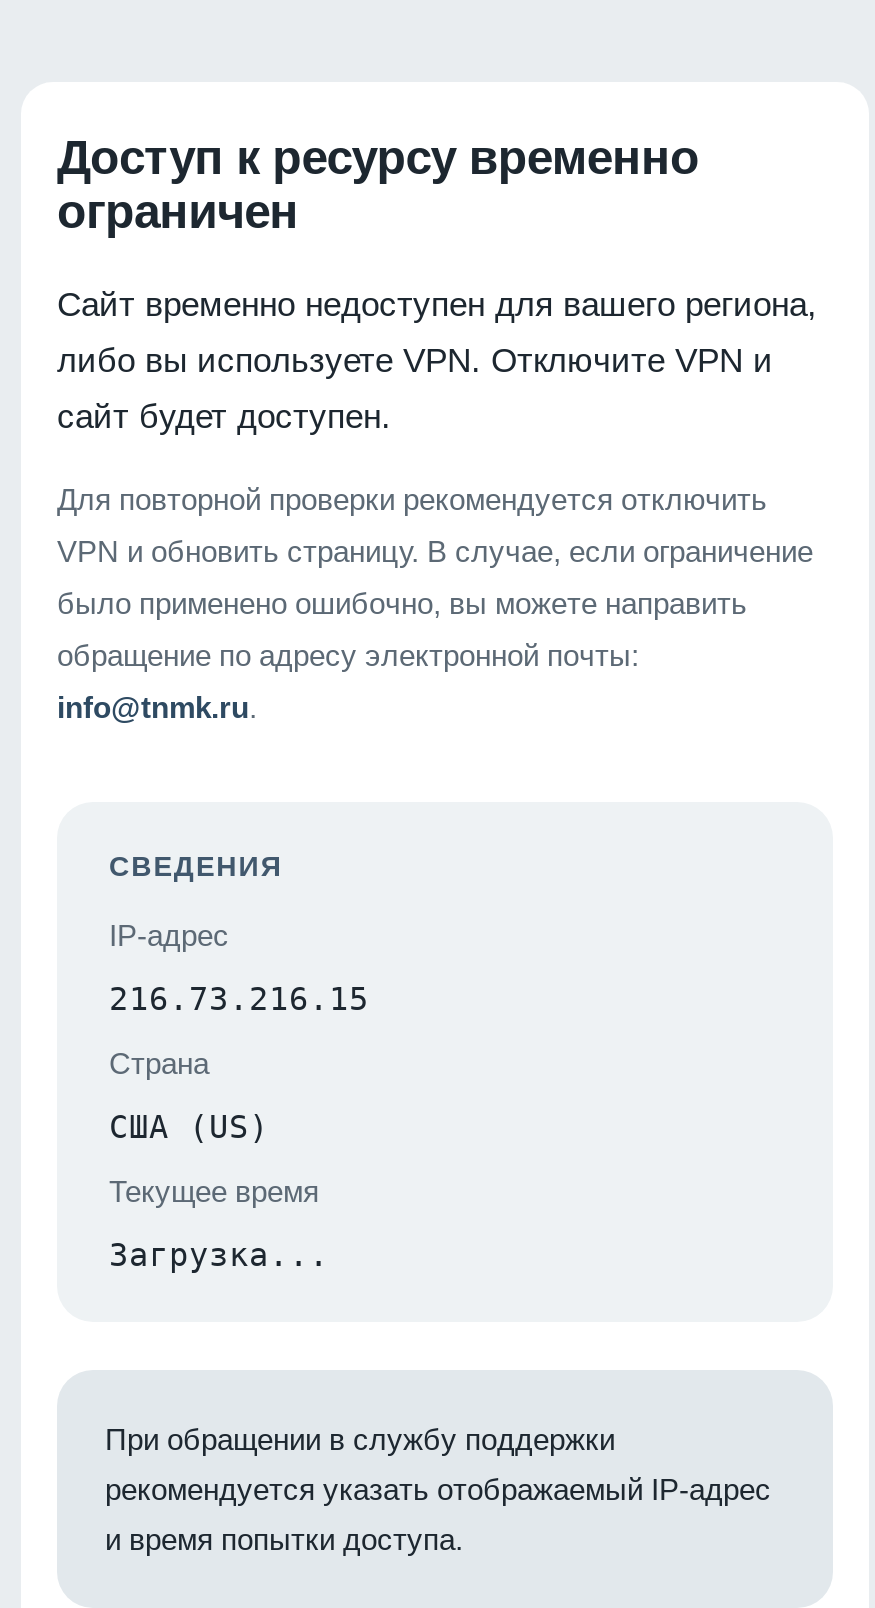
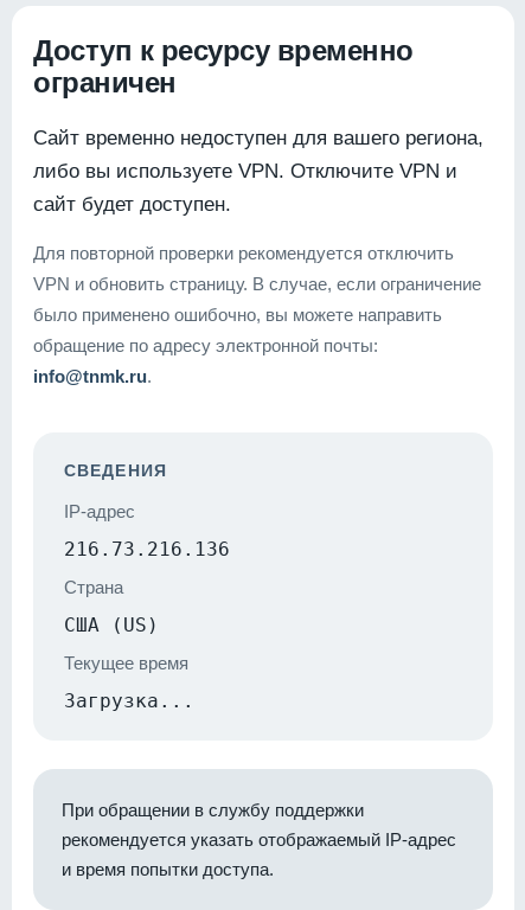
[109,979,369,1017] 216.73.216.15 -> [64,537,230,560] 216.73.216.136

